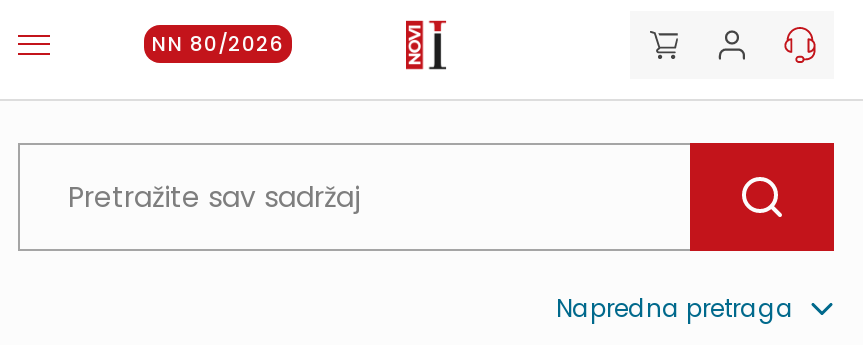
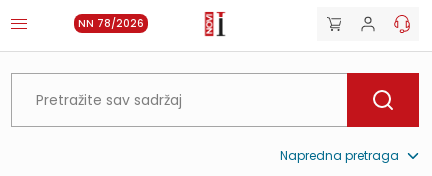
[152,29,284,59] NN 80/2026 -> [78,16,144,31] NN 78/2026

